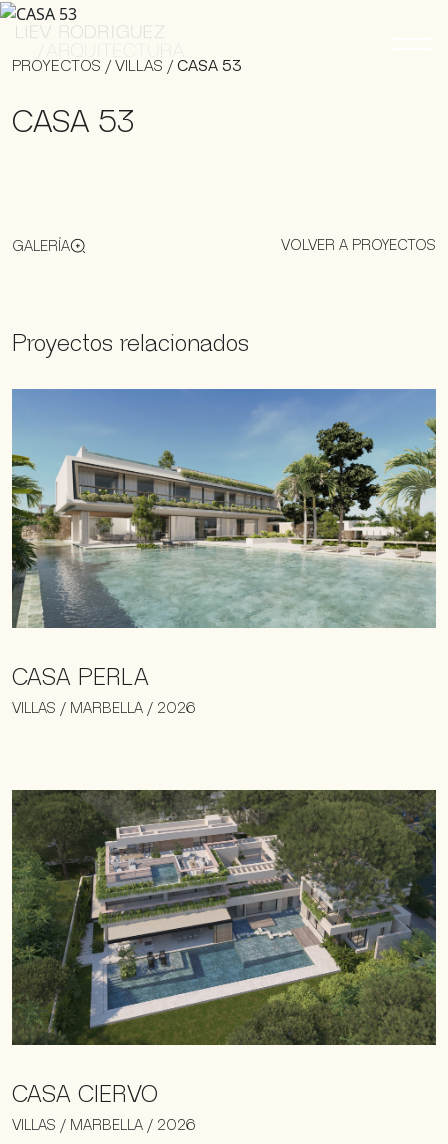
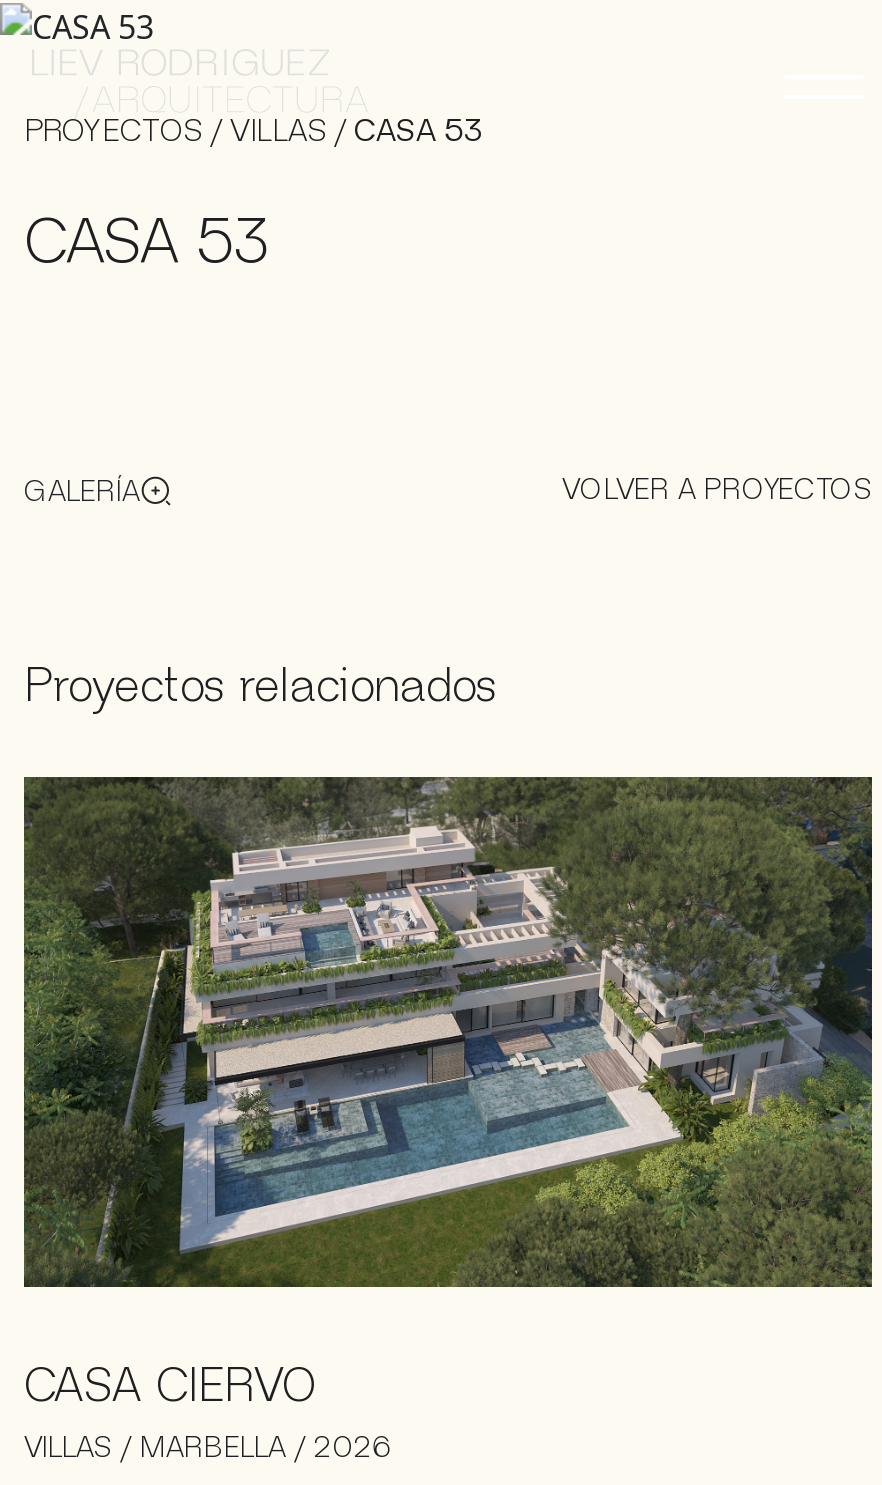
[11,388,437,717] [image] | CASA PERLA | VILLAS / MARBELLA / 2026 -> none

